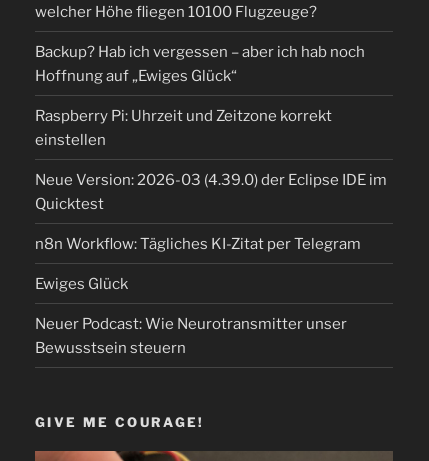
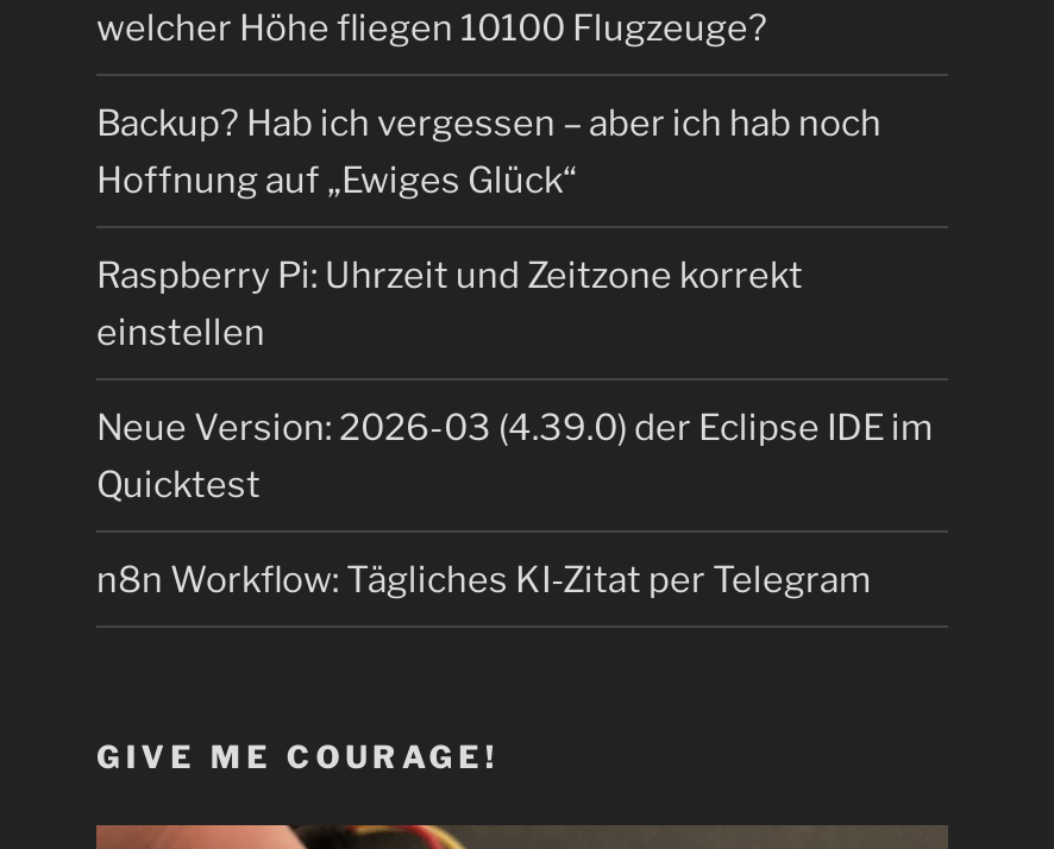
[35,275,347,357] Ewiges Glück | Neuer Podcast: Wie Neurotransmitter unser | Bewusstsein steuern -> none

